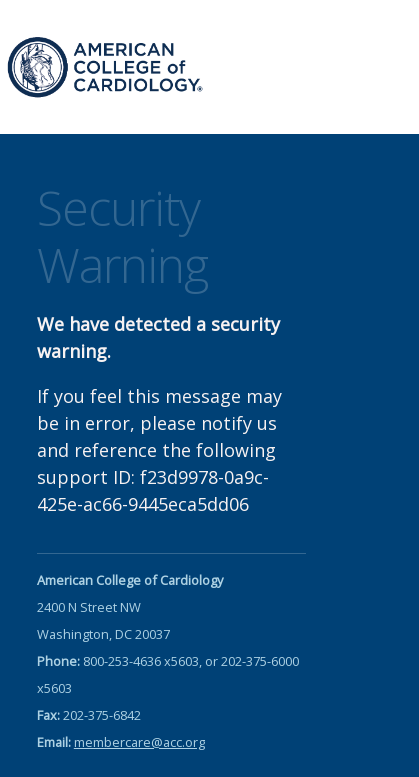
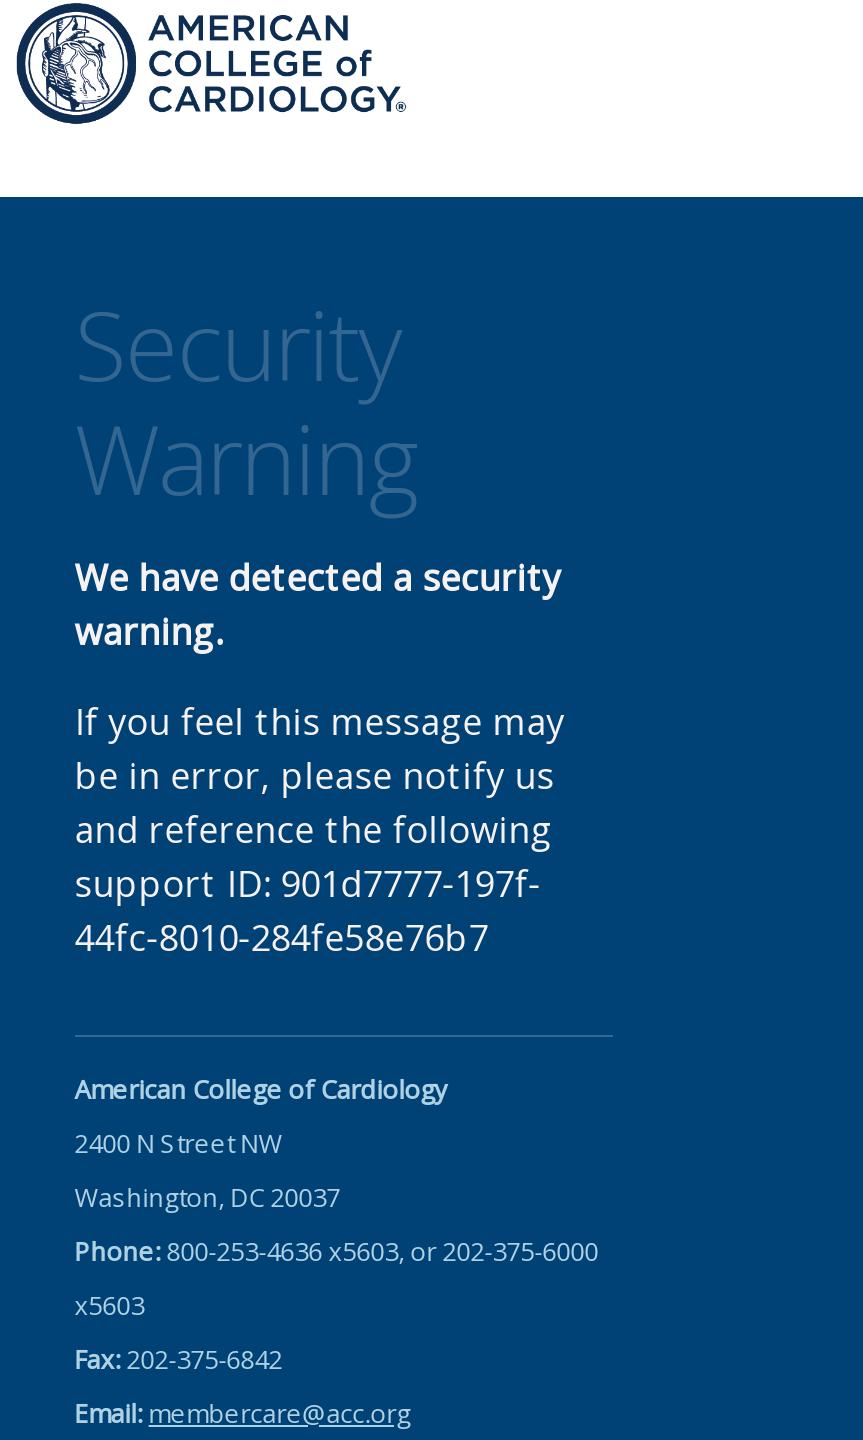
[37,465,269,516] support ID: f23d9978-0a9c- | 425e-ac66-9445eca5dd06 -> [75,859,541,961] support ID: 901d7777-197f- | 44fc-8010-284fe58e76b7

